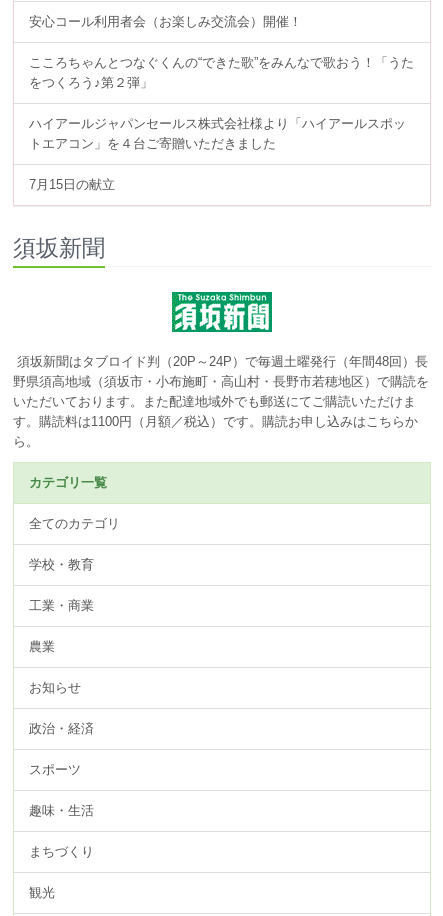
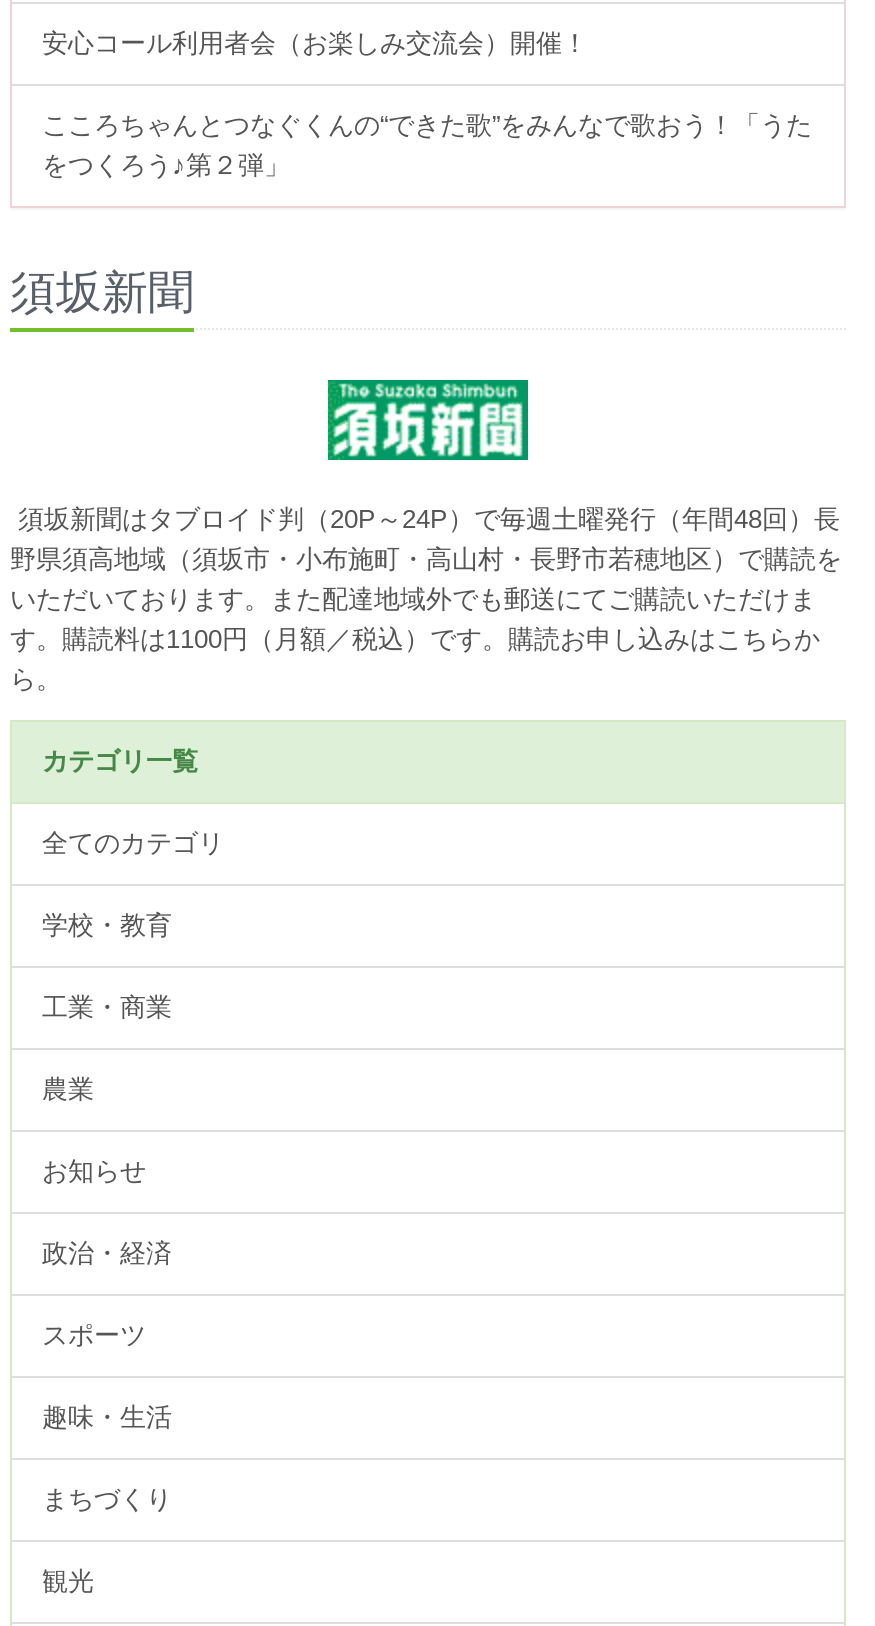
[29,116,406,192] ハイアールジャパンセールス株式会社様より「ハイアールスポッ | トエアコン」を４台ご寄贈いただきました | 7月15日の献立 -> none

